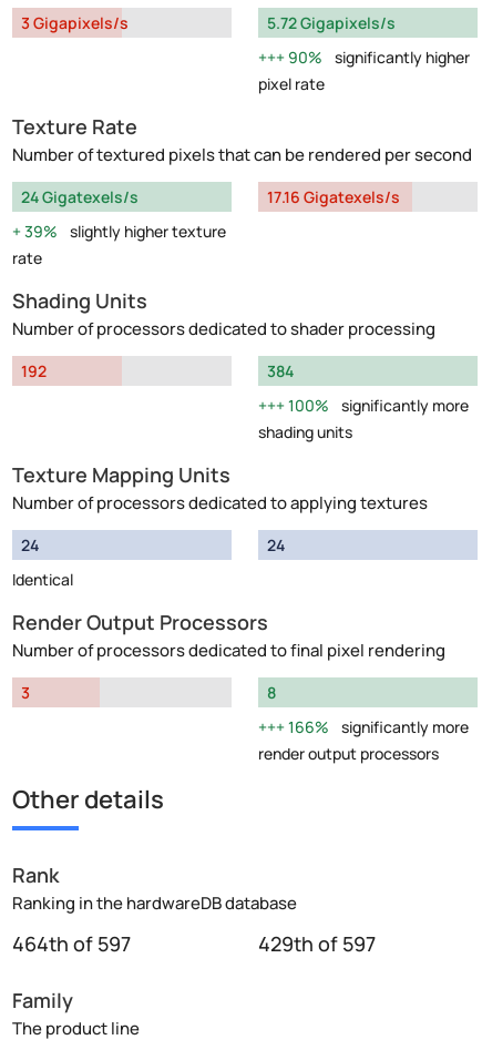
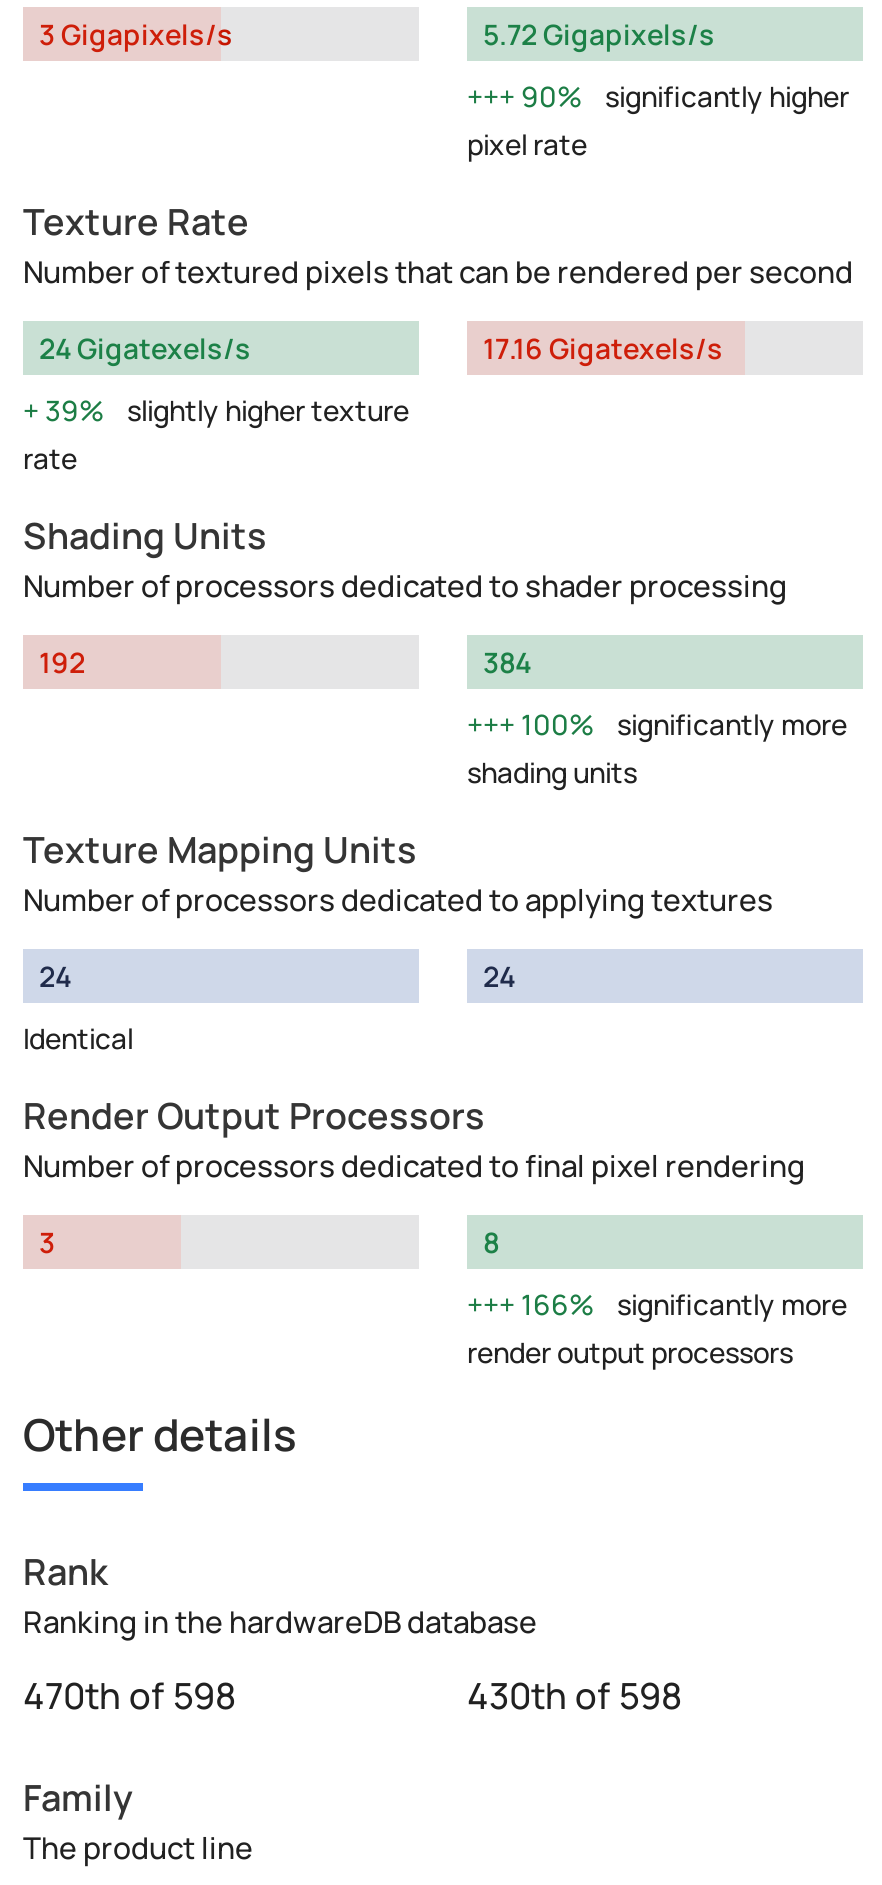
[12,930,131,957] 464th of 597 -> [23,1671,237,1719] 470th of 598
[258,930,376,957] 429th of 597 -> [467,1671,683,1719] 430th of 598

